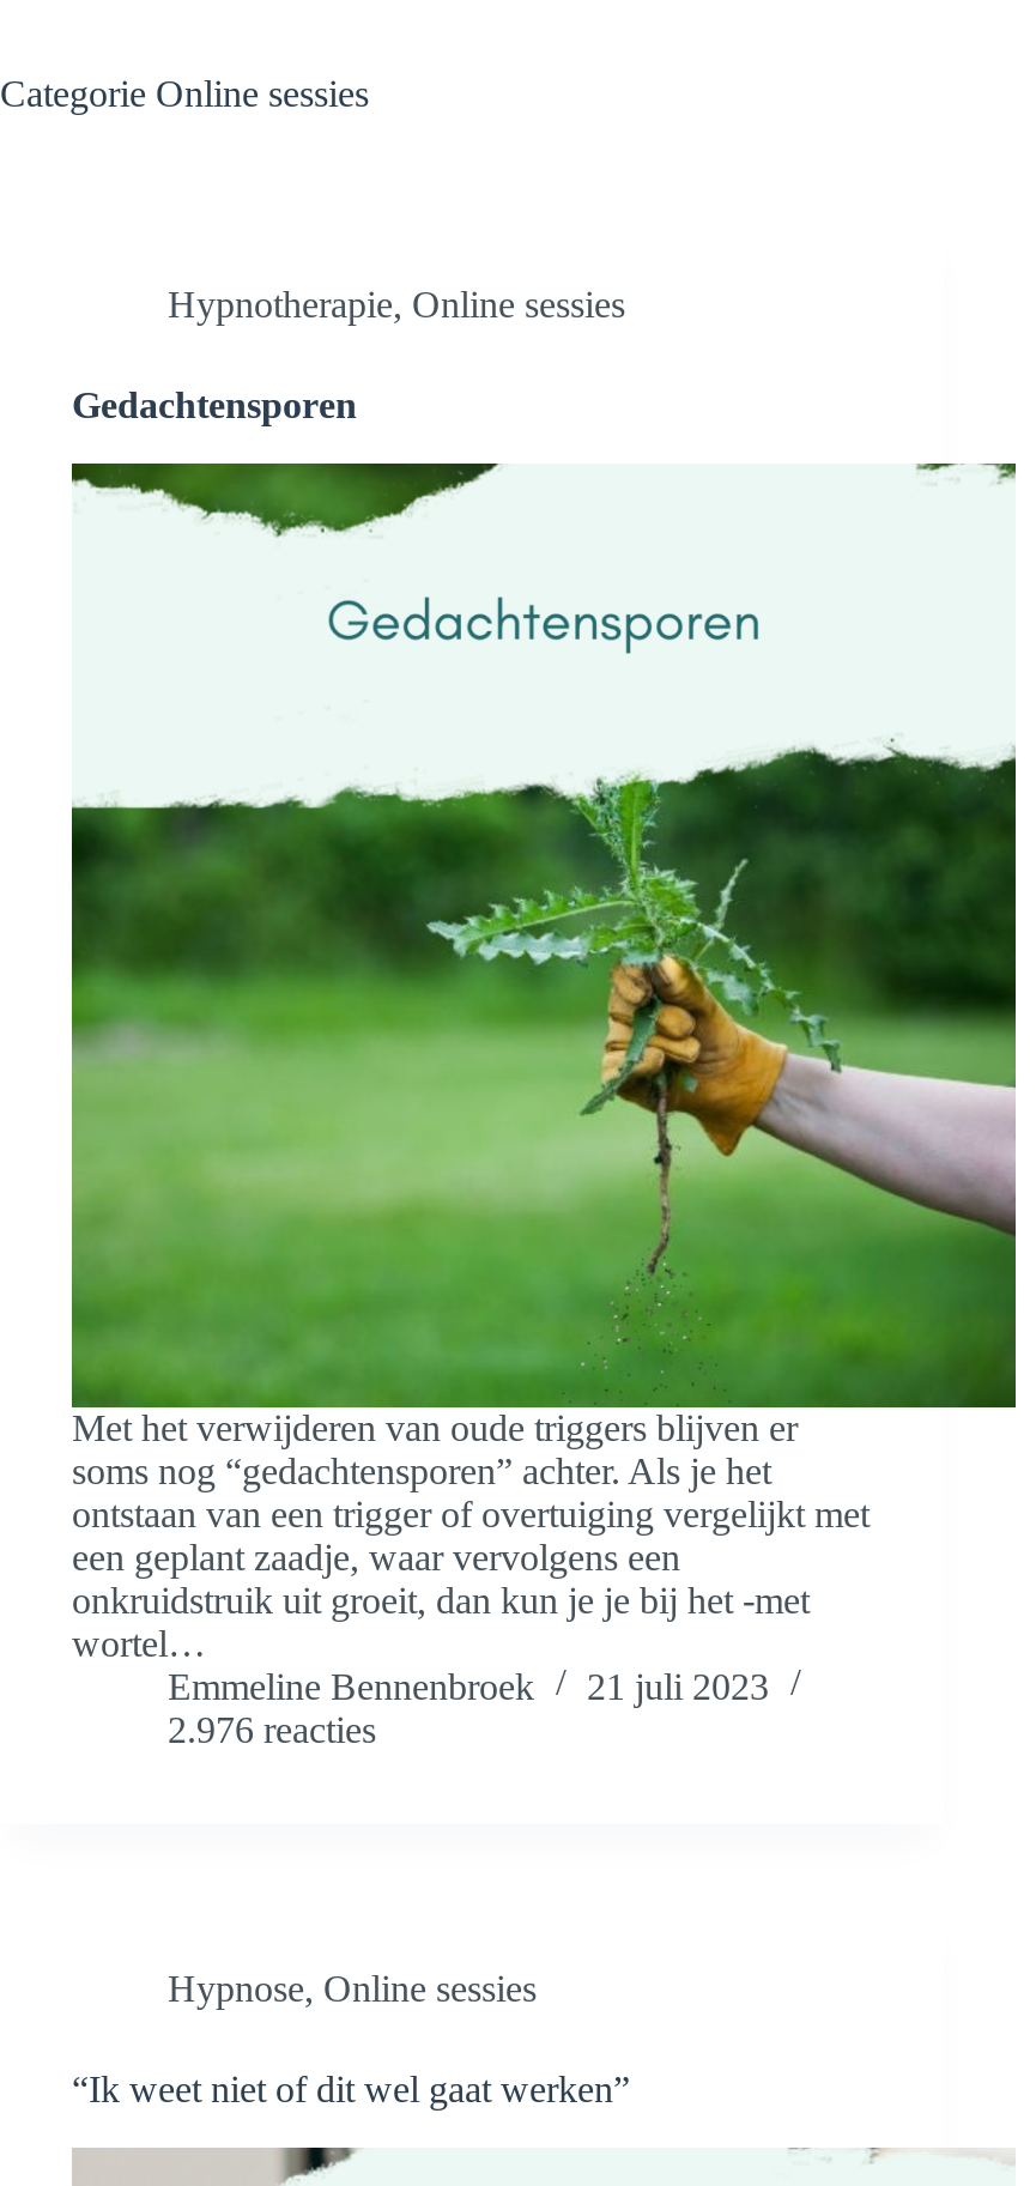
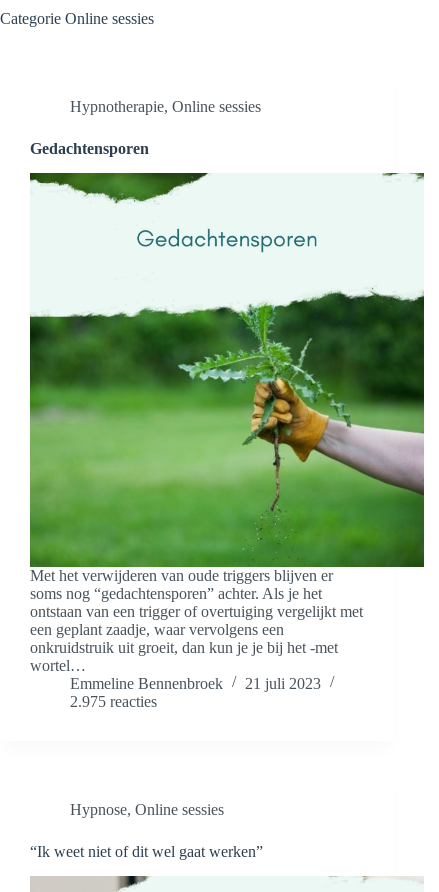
[168,1709,376,1750] 2.976 reacties -> [70,693,157,710] 2.975 reacties

